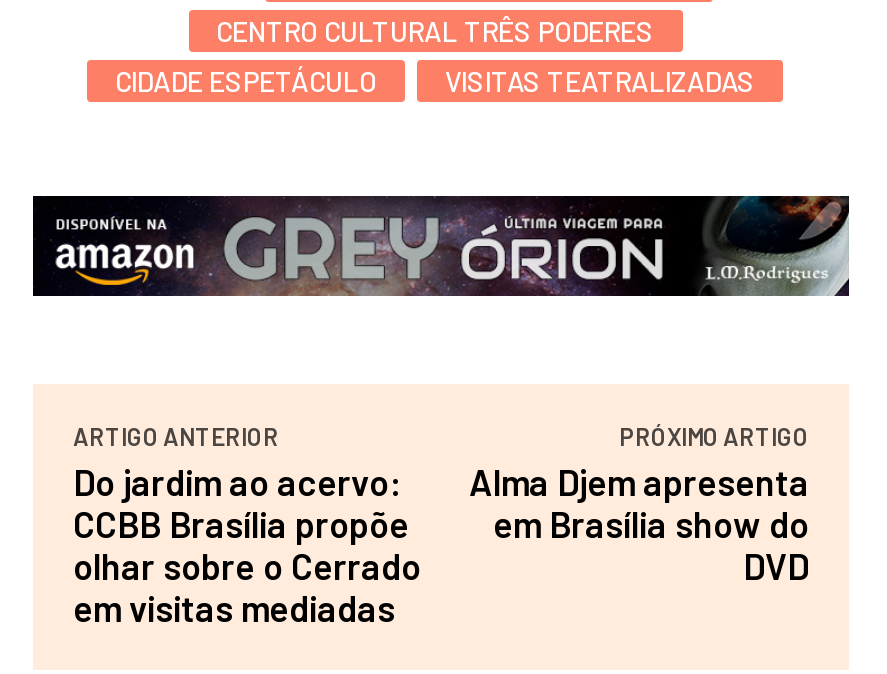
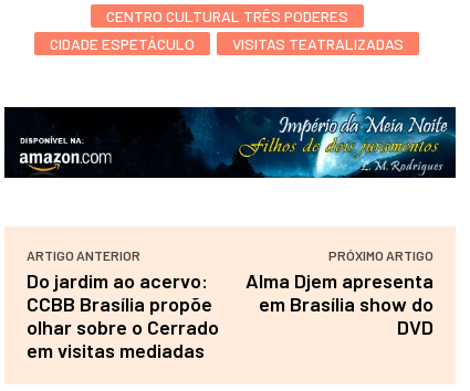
[53,194,849,298] [image] -> [18,106,457,179] [image]

